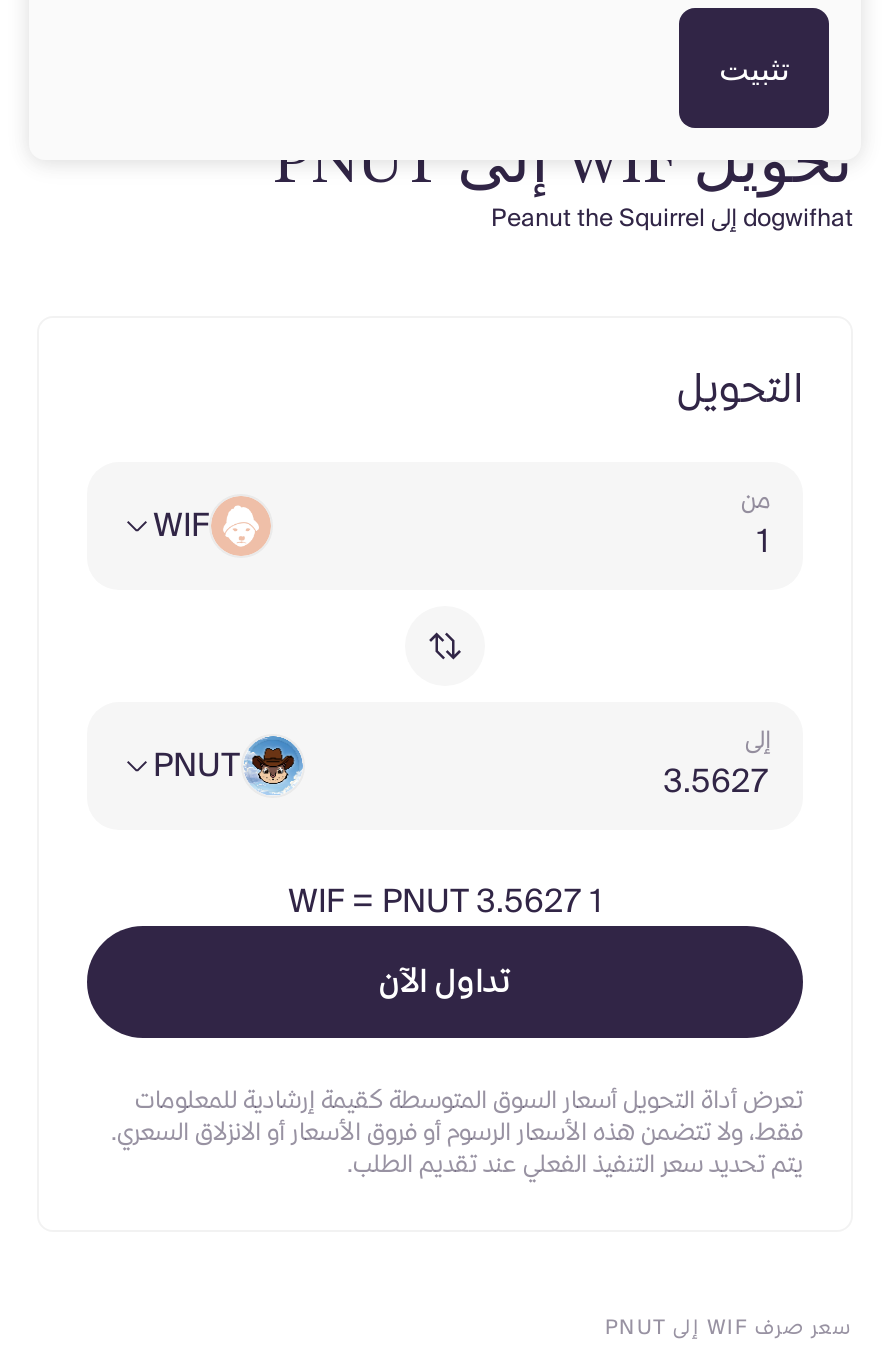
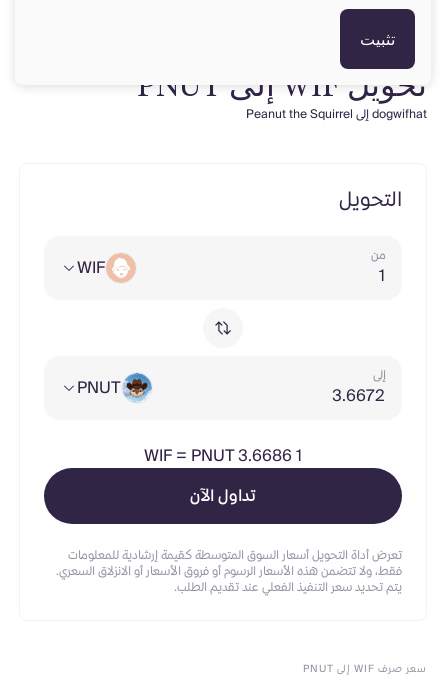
[288,874,602,930] WIF = PNUT 3.5627 1 -> [144,442,302,470] WIF = PNUT 3.6686 1

